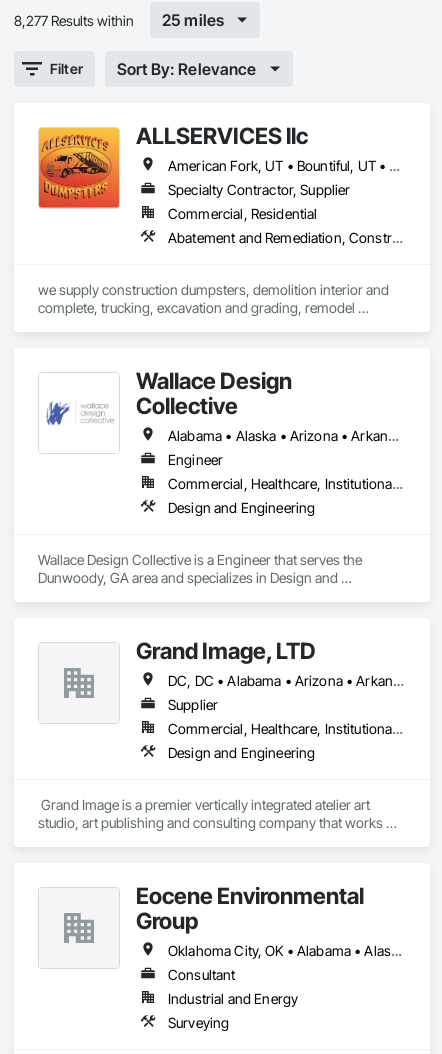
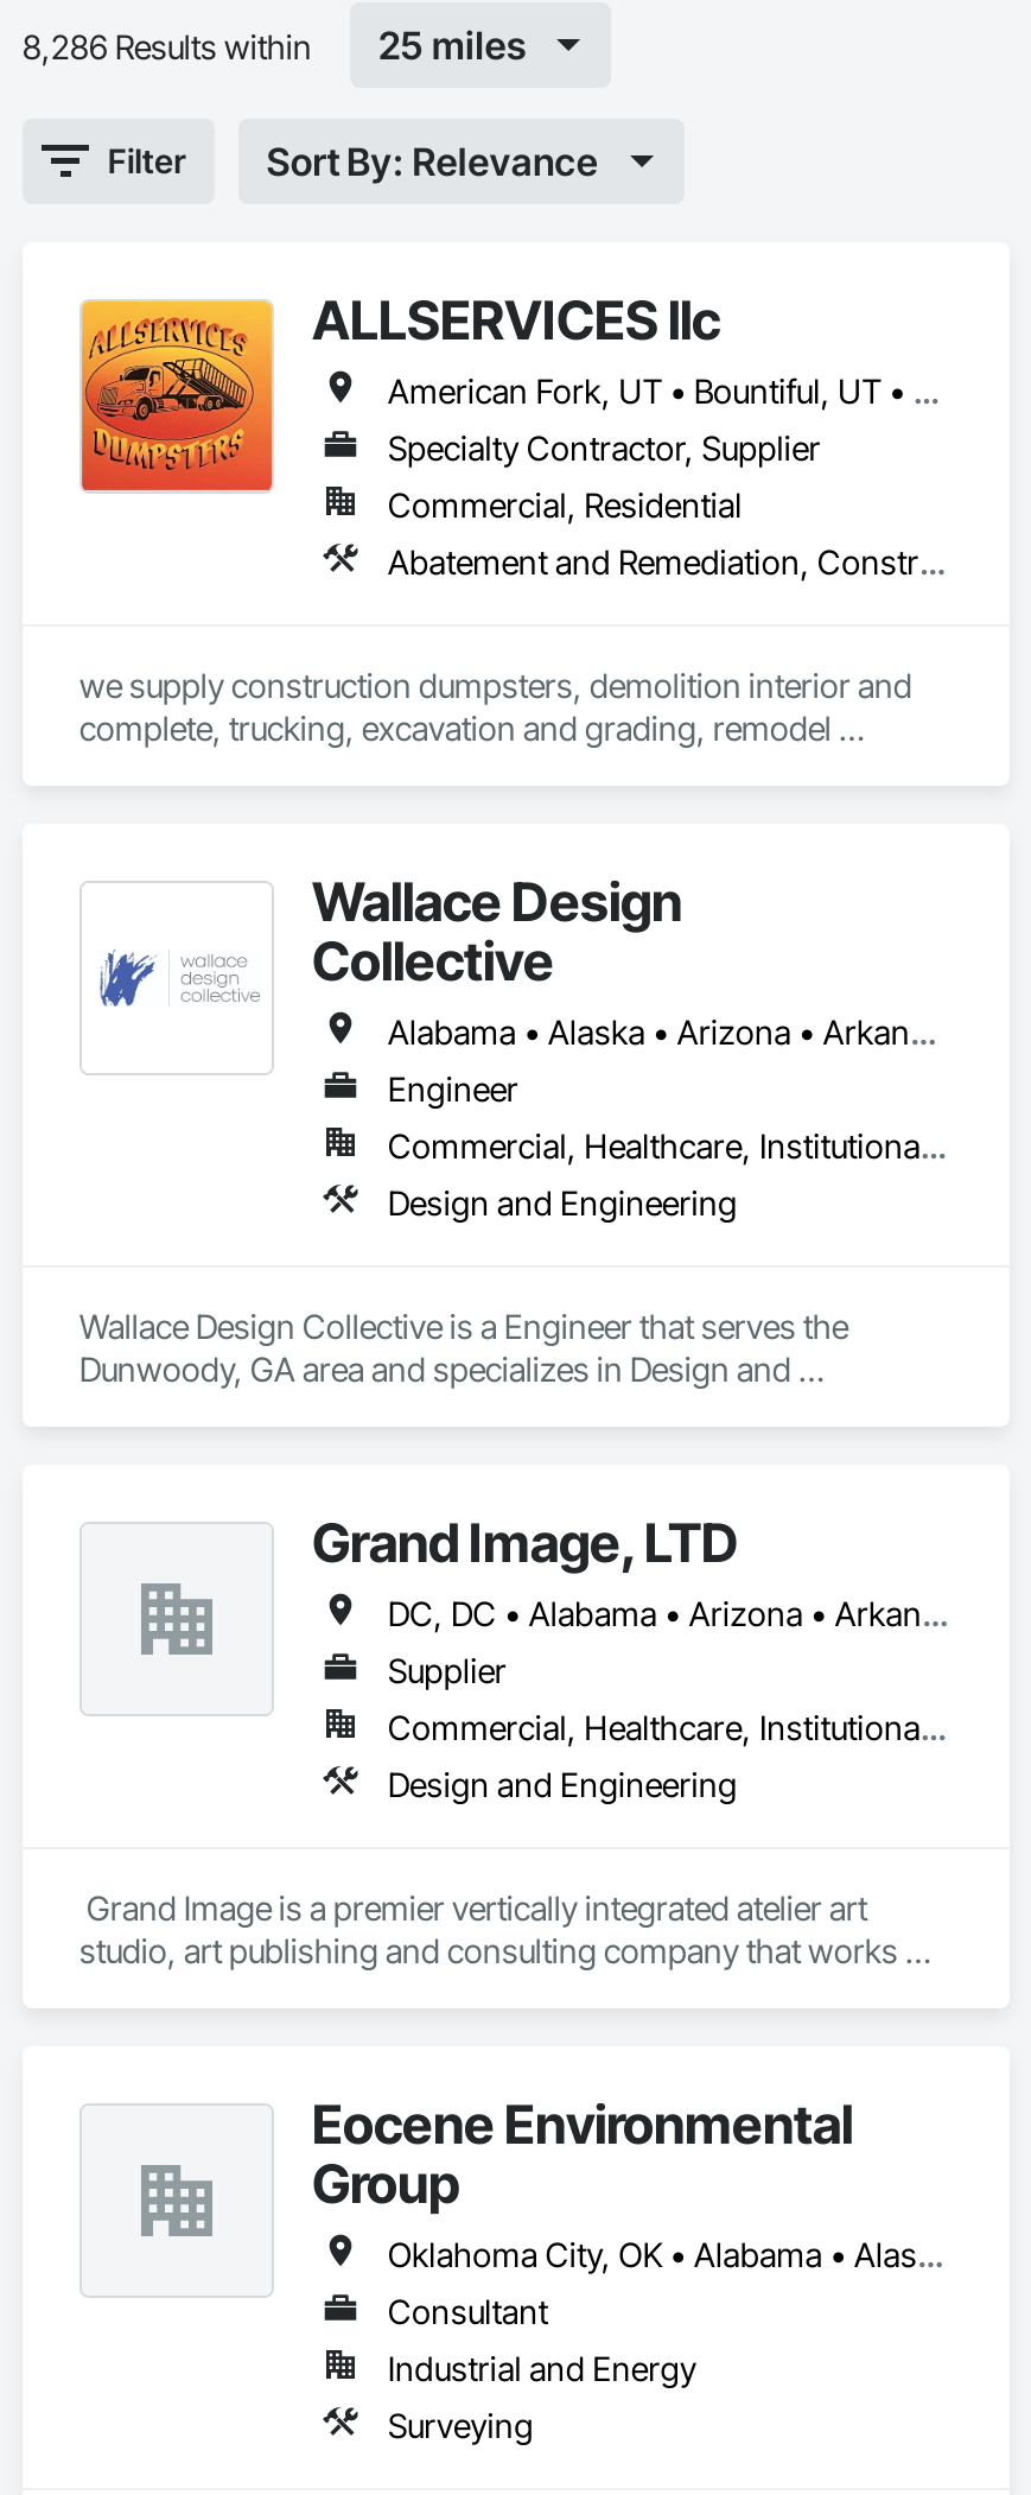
[14,11,134,28] 8,277 Results within -> [23,25,312,65] 8,286 Results within

